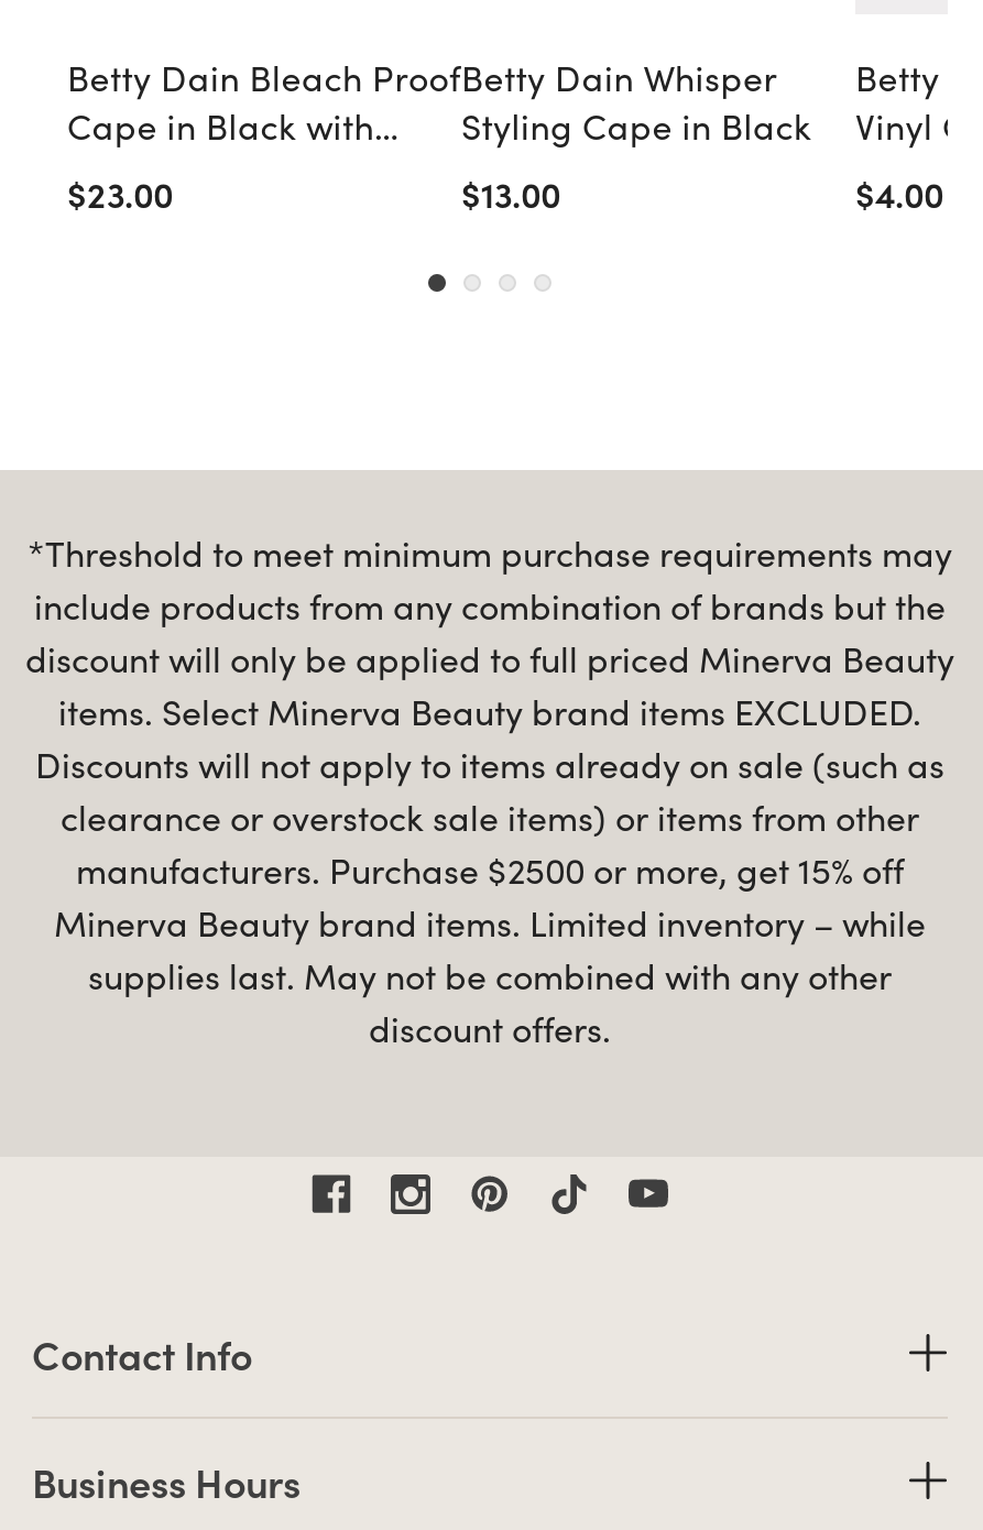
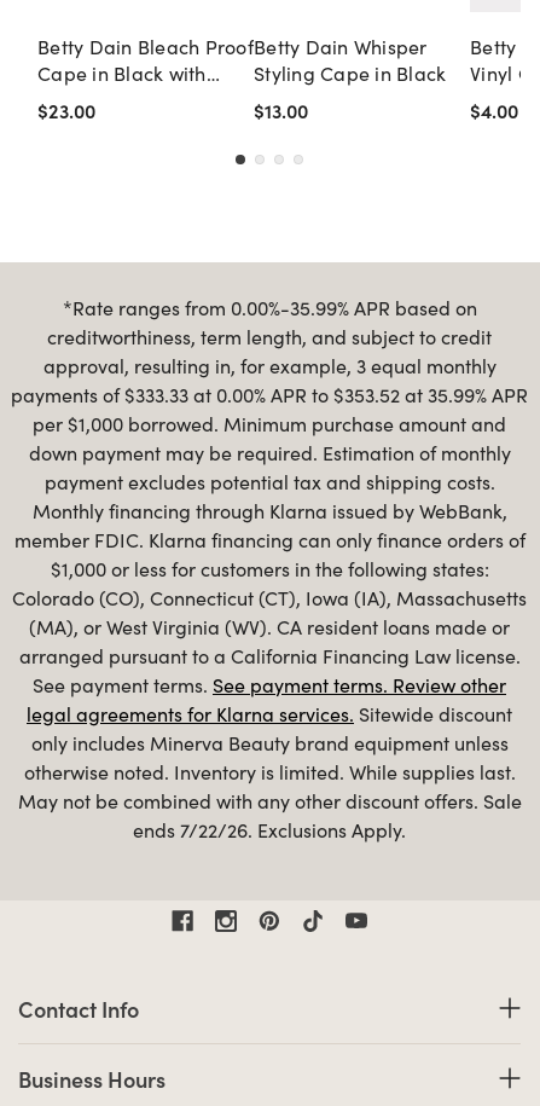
[25,529,954,1051] *Threshold to meet minimum purchase requirements may | include products from any combination of brands but the | discount will only be applied to full priced Minerva Beauty | items. Select Minerva Beauty brand items EXCLUDED. | Discounts will not apply to items already on sale (such as | clearance or overstock sale items) or items from other | manufacturers. Purchase $2500 or more, get 15% off | Minerva Beauty brand items. Limited inventory – while | supplies last. May not be combined with any other | discount offers. -> [11,295,528,842] *Rate ranges from 0.00%-35.99% APR based on | creditworthiness, term length, and subject to credit | approval, resulting in, for example, 3 equal monthly | payments of $333.33 at 0.00% APR to $353.52 at 35.99% APR | per $1,000 borrowed. Minimum purchase amount and | down payment may be required. Estimation of monthly | payment excludes potential tax and shipping costs. | Monthly financing through Klarna issued by WebBank, | member FDIC. Klarna financing can only finance orders of | $1,000 or less for customers in the following states: | Colorado (CO), Connecticut (CT), Iowa (IA), Massachusetts | (MA), or West Virginia (WV). CA resident loans made or | arranged pursuant to a California Financing Law license. | See payment terms. See payment terms. Review other | legal agreements for Klarna services. Sitewide discount | only includes Minerva Beauty brand equipment unless | otherwise noted. Inventory is limited. While supplies last. | May not be combined with any other discount offers. Sale | ends 7/22/26. Exclusions Apply.

